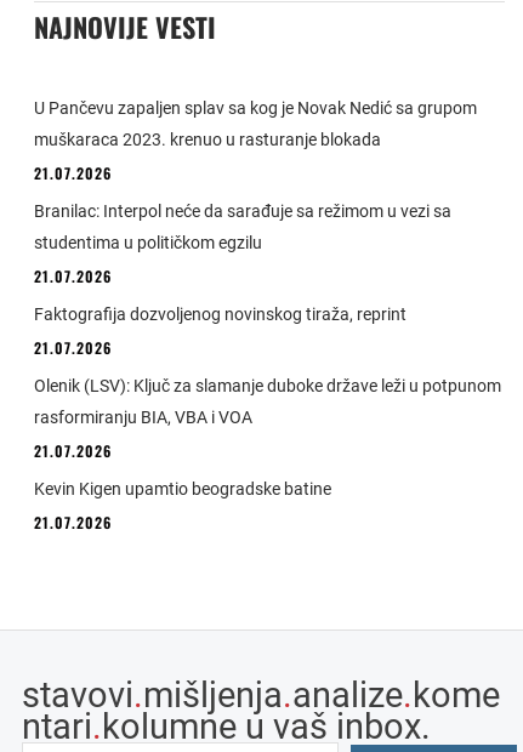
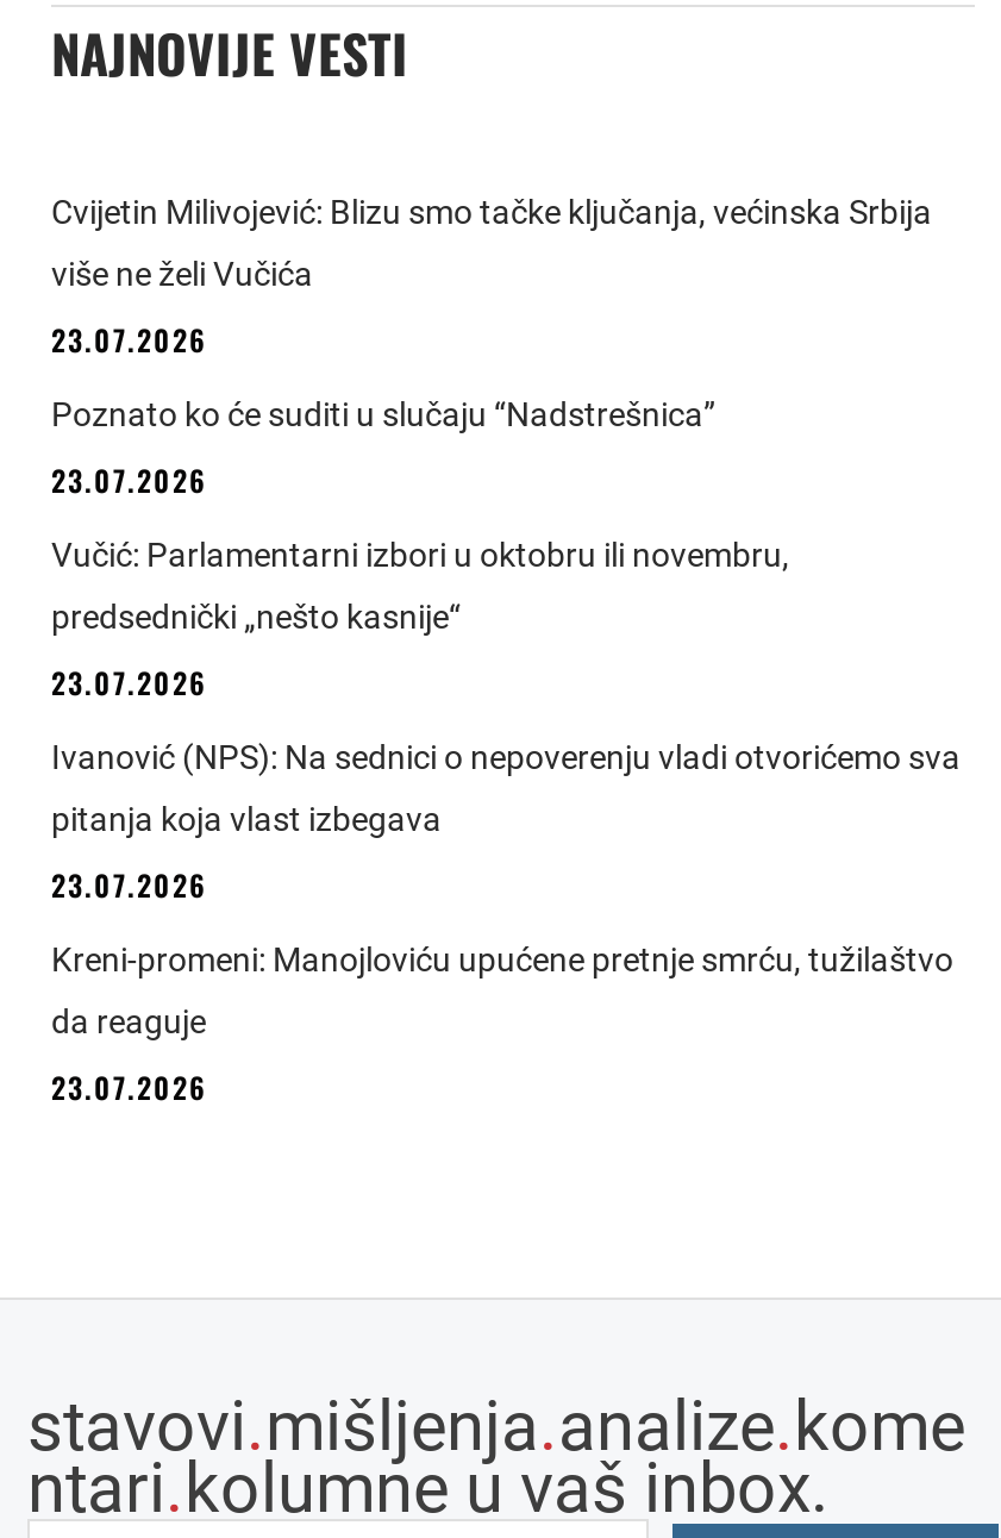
[34,98,501,533] U Pančevu zapaljen splav sa kog je Novak Nedić sa grupom | muškaraca 2023. krenuo u rasturanje blokada | 21.07.2026 | Branilac: Interpol neće da sarađuje sa režimom u vezi sa | studentima u političkom egzilu | 21.07.2026 | Faktografija dozvoljenog novinskog tiraža, reprint | 21.07.2026 | Olenik (LSV): Ključ za slamanje duboke države leži u potpunom | rasformiranju BIA, VBA i VOA | 21.07.2026 | Kevin Kigen upamtio beogradske batine | 21.07.2026 -> [51,193,961,1107] Cvijetin Milivojević: Blizu smo tačke ključanja, većinska Srbija | više ne želi Vučića | 23.07.2026 | Poznato ko će suditi u slučaju “Nadstrešnica” | 23.07.2026 | Vučić: Parlamentarni izbori u oktobru ili novembru, | predsednički „nešto kasnije“ | 23.07.2026 | Ivanović (NPS): Na sednici o nepoverenju vladi otvorićemo sva | pitanja koja vlast izbegava | 23.07.2026 | Kreni-promeni: Manojloviću upućene pretnje smrću, tužilaštvo | da reaguje | 23.07.2026

